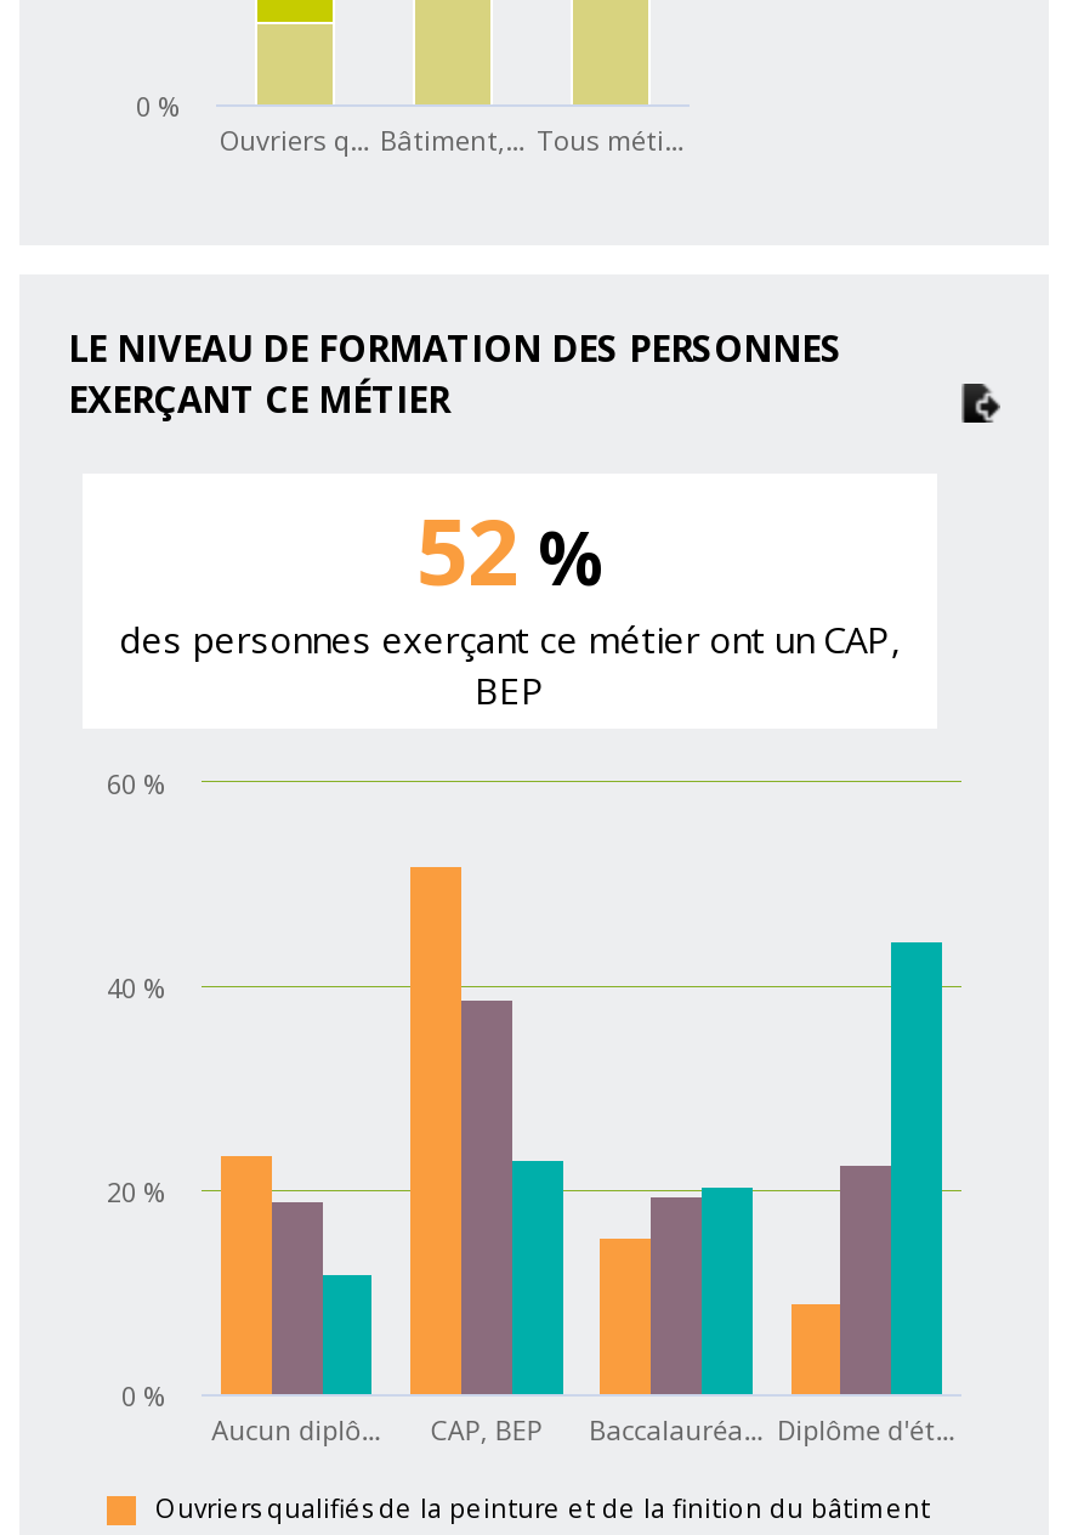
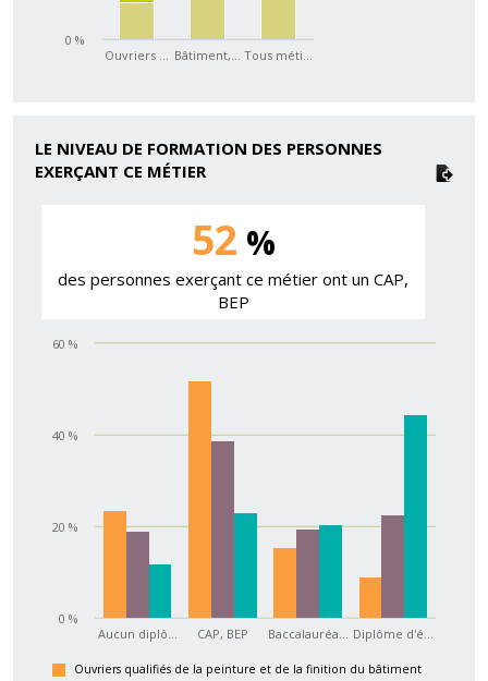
[220,120,685,157] Ouvriers q… Bâtiment,… Tous méti… -> [105,46,313,63] Ouvriers … Bâtiment,… Tous méti…
[589,1410,956,1447] Baccalauréa… Diplôme d'ét… -> [268,625,433,641] Baccalauréa… Diplôme d'é…

